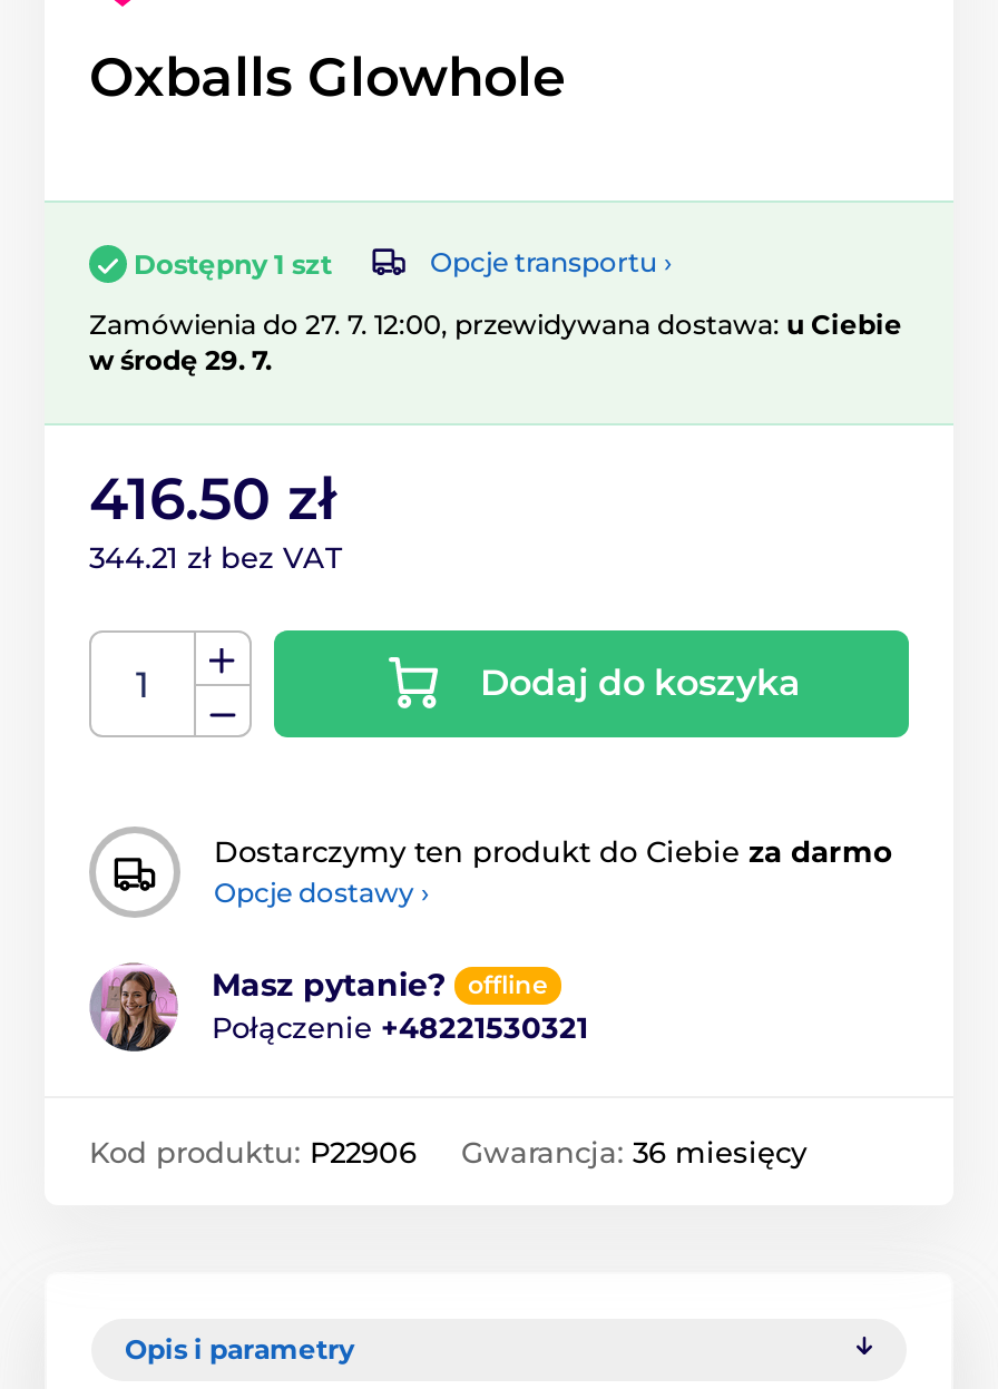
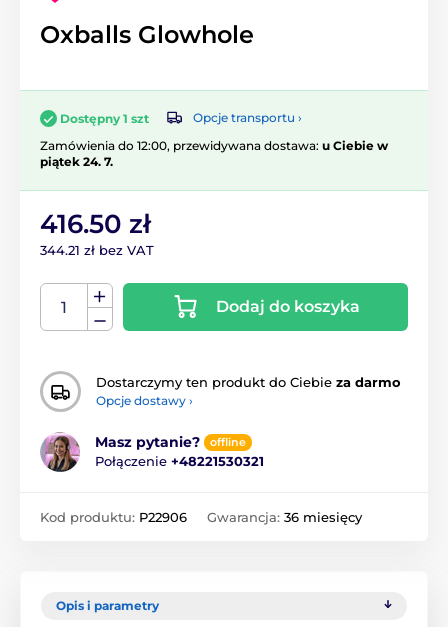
[89,307,902,376] Zamówienia do 27. 7. 12:00, przewidywana dostawa: u Ciebie | w środę 29. 7. -> [40,138,388,169] Zamówienia do 12:00, przewidywana dostawa: u Ciebie w | piątek 24. 7.

